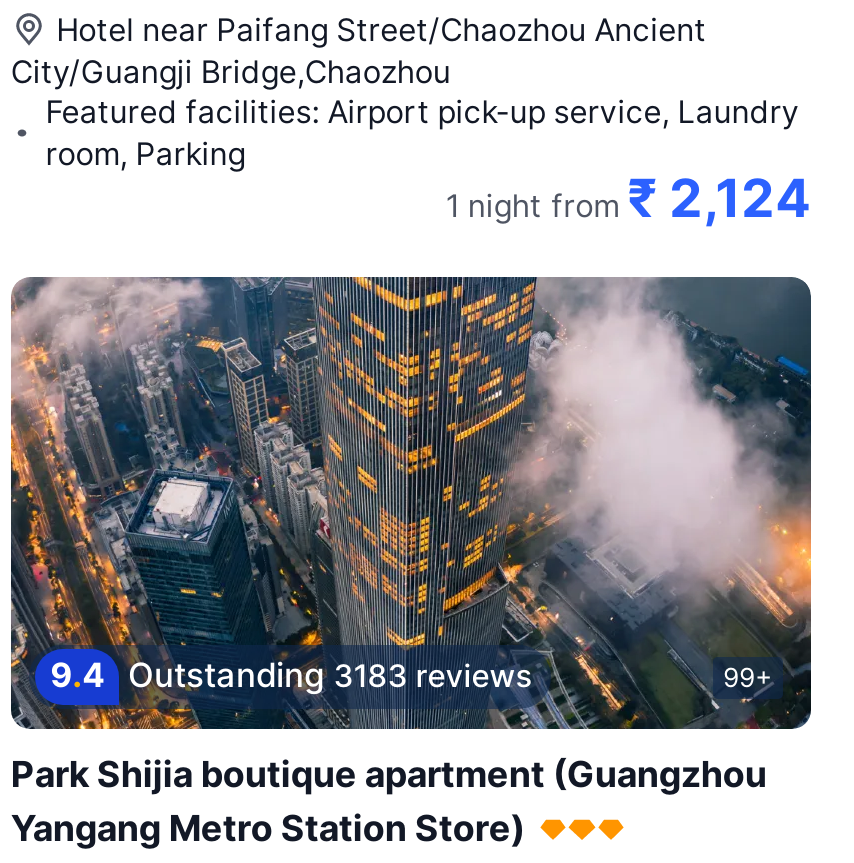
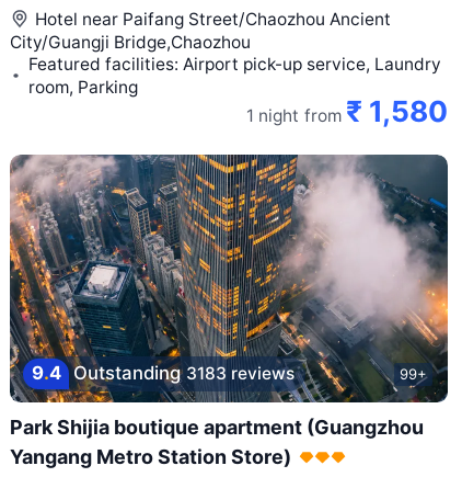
[446,166,811,228] 1 night from ₹ 2,124 -> [247,94,448,128] 1 night from ₹ 1,580

